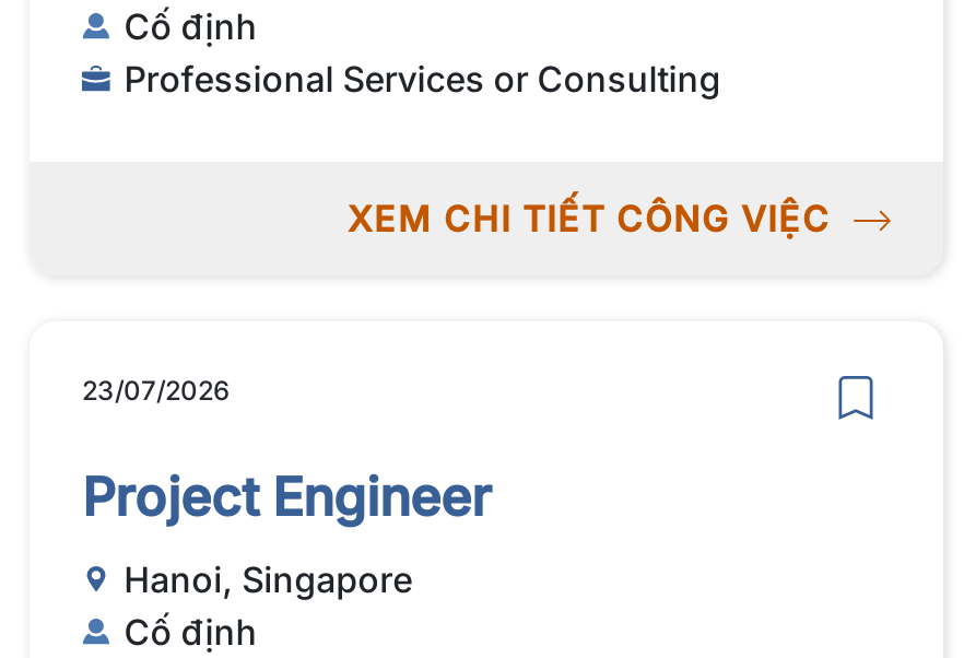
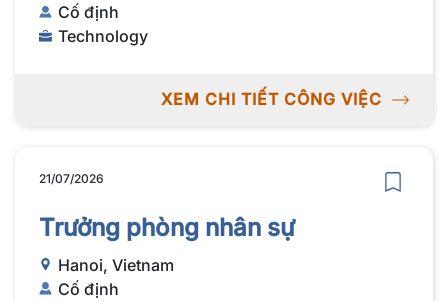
[124,57,721,101] Professional Services or Consulting -> [58,26,148,46] Technology
[82,373,231,406] 23/07/2026 -> [39,171,104,186] 21/07/2026
[82,465,491,600] Project Engineer | Hanoi, Singapore -> [39,213,295,275] Trưởng phòng nhân sự | Hanoi, Vietnam

